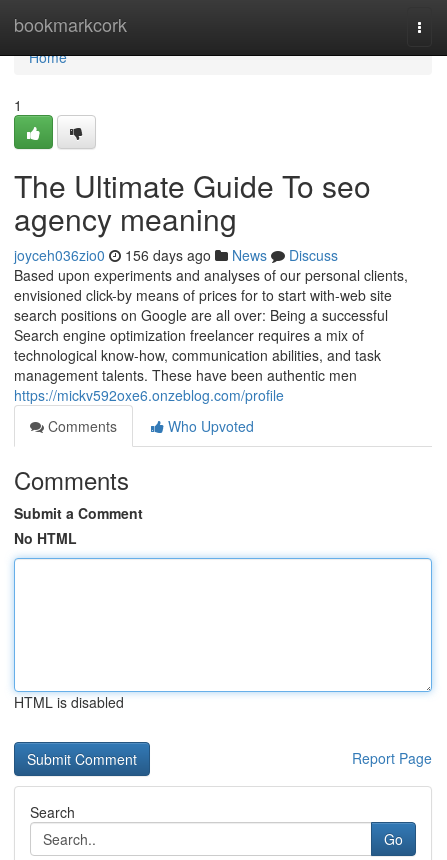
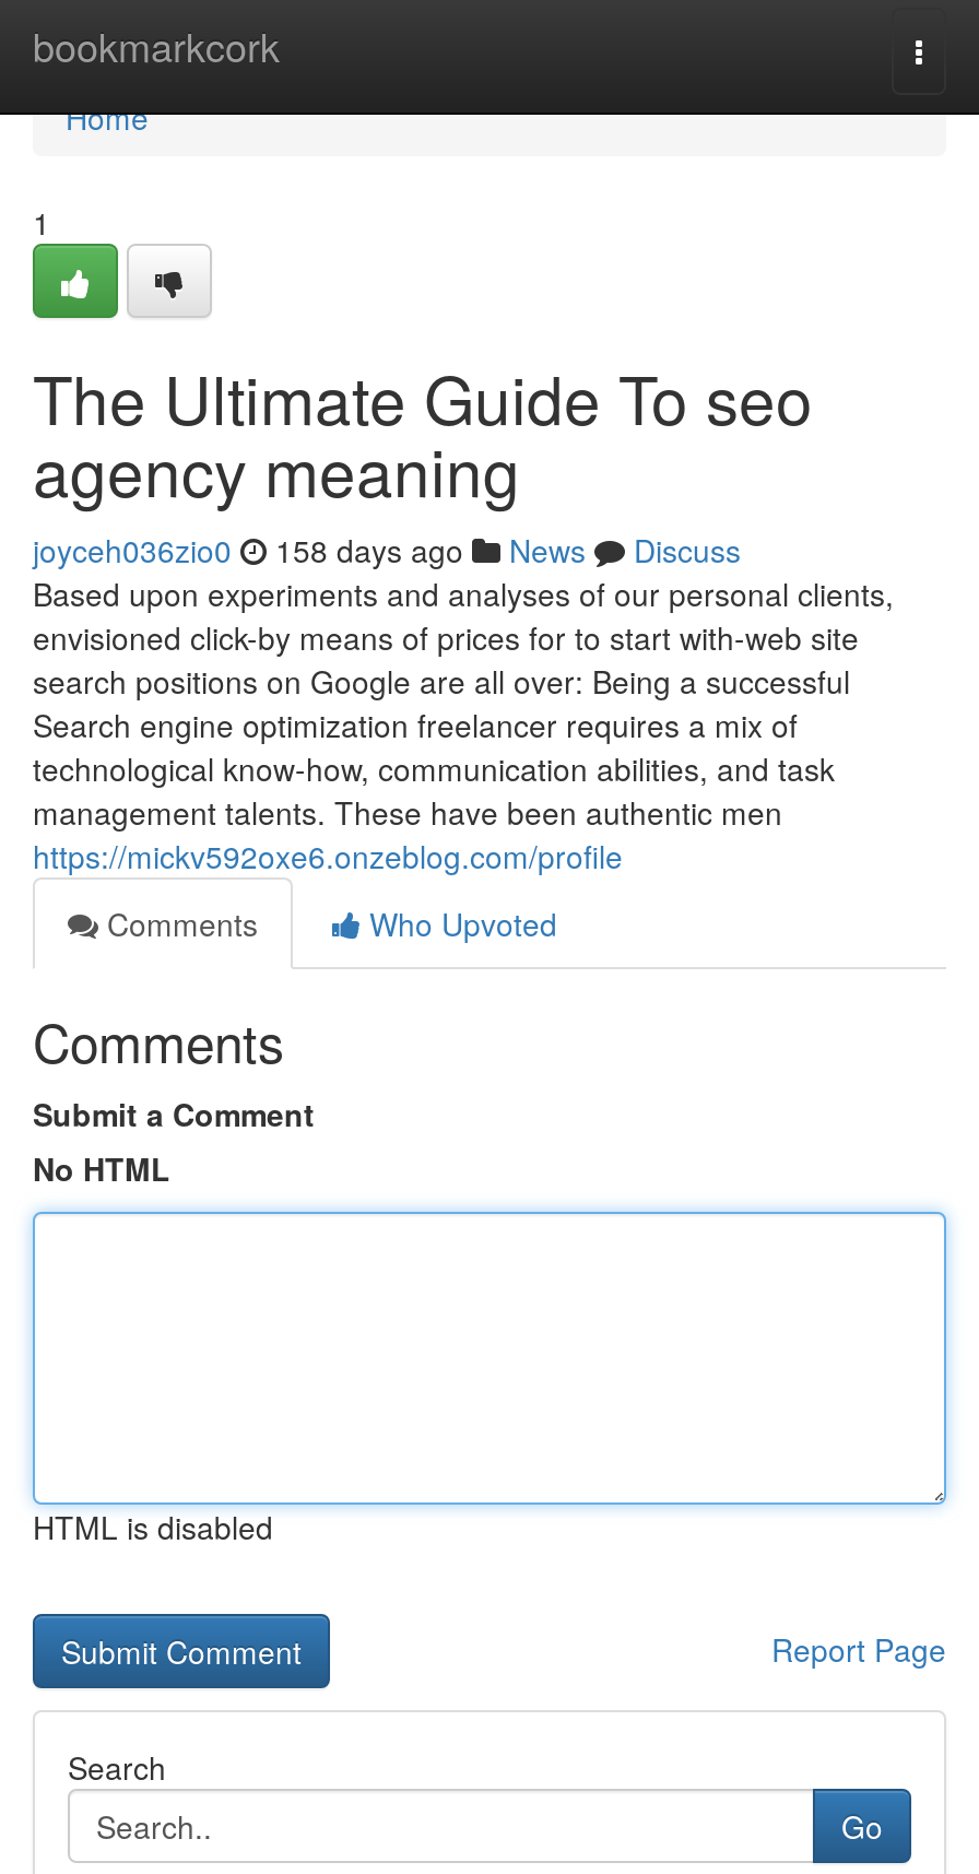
[14,245,338,265] joyceh036zio0 156 days ago News Discuss -> [33,528,741,571] joyceh036zio0 158 days ago News Discuss

